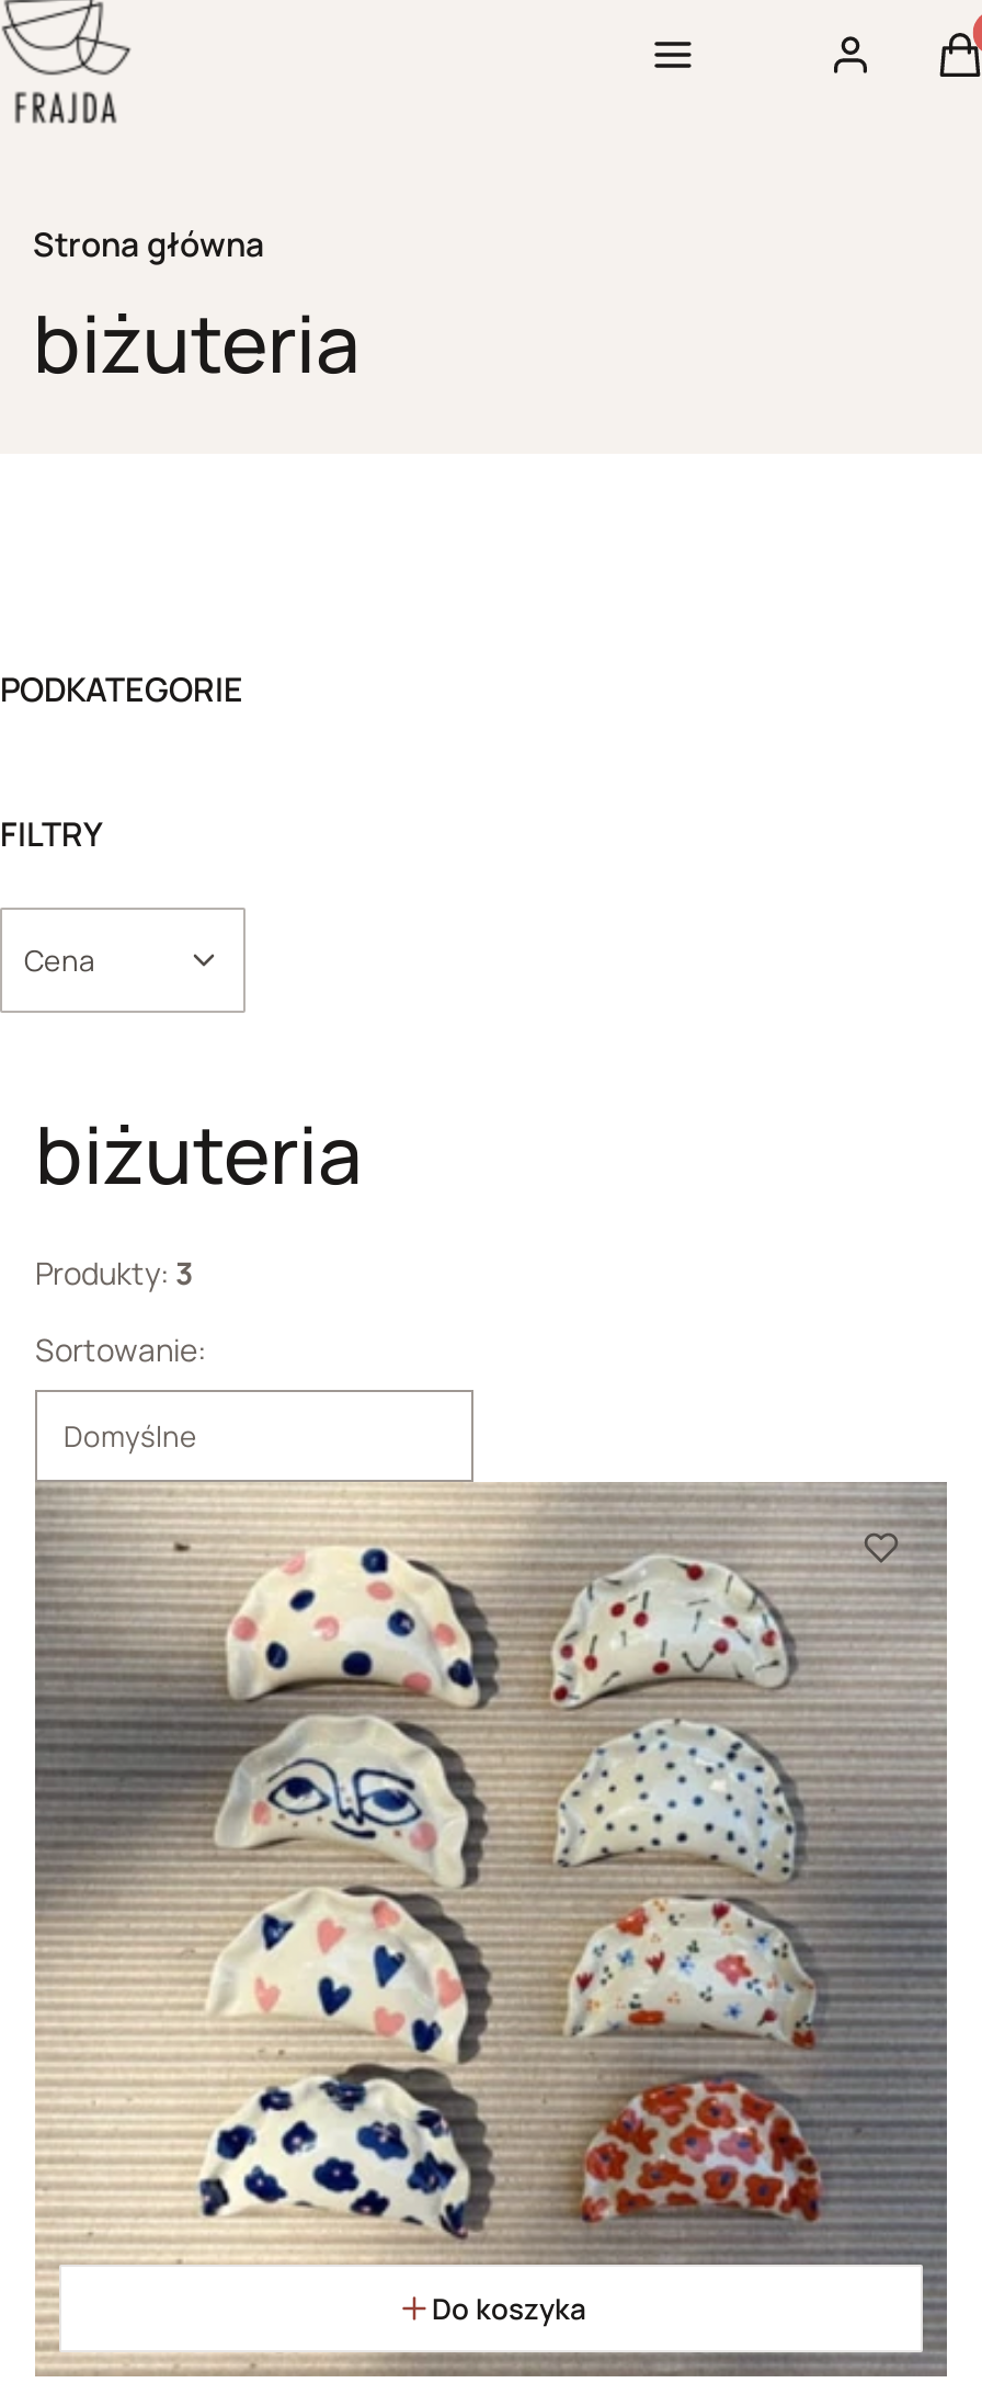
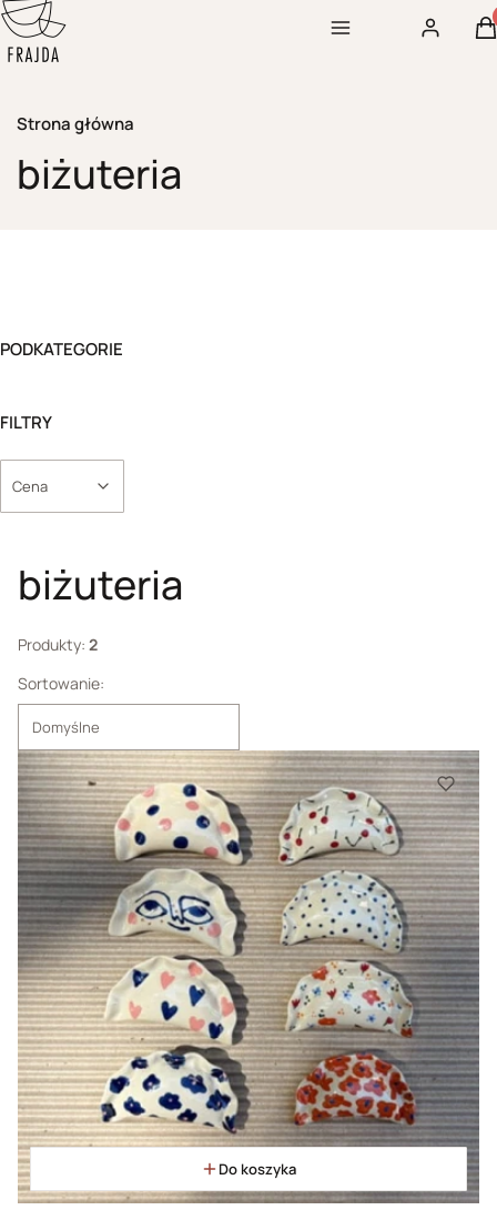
[35,1251,193,1292] Produkty: 3 -> [18,633,98,654] Produkty: 2

